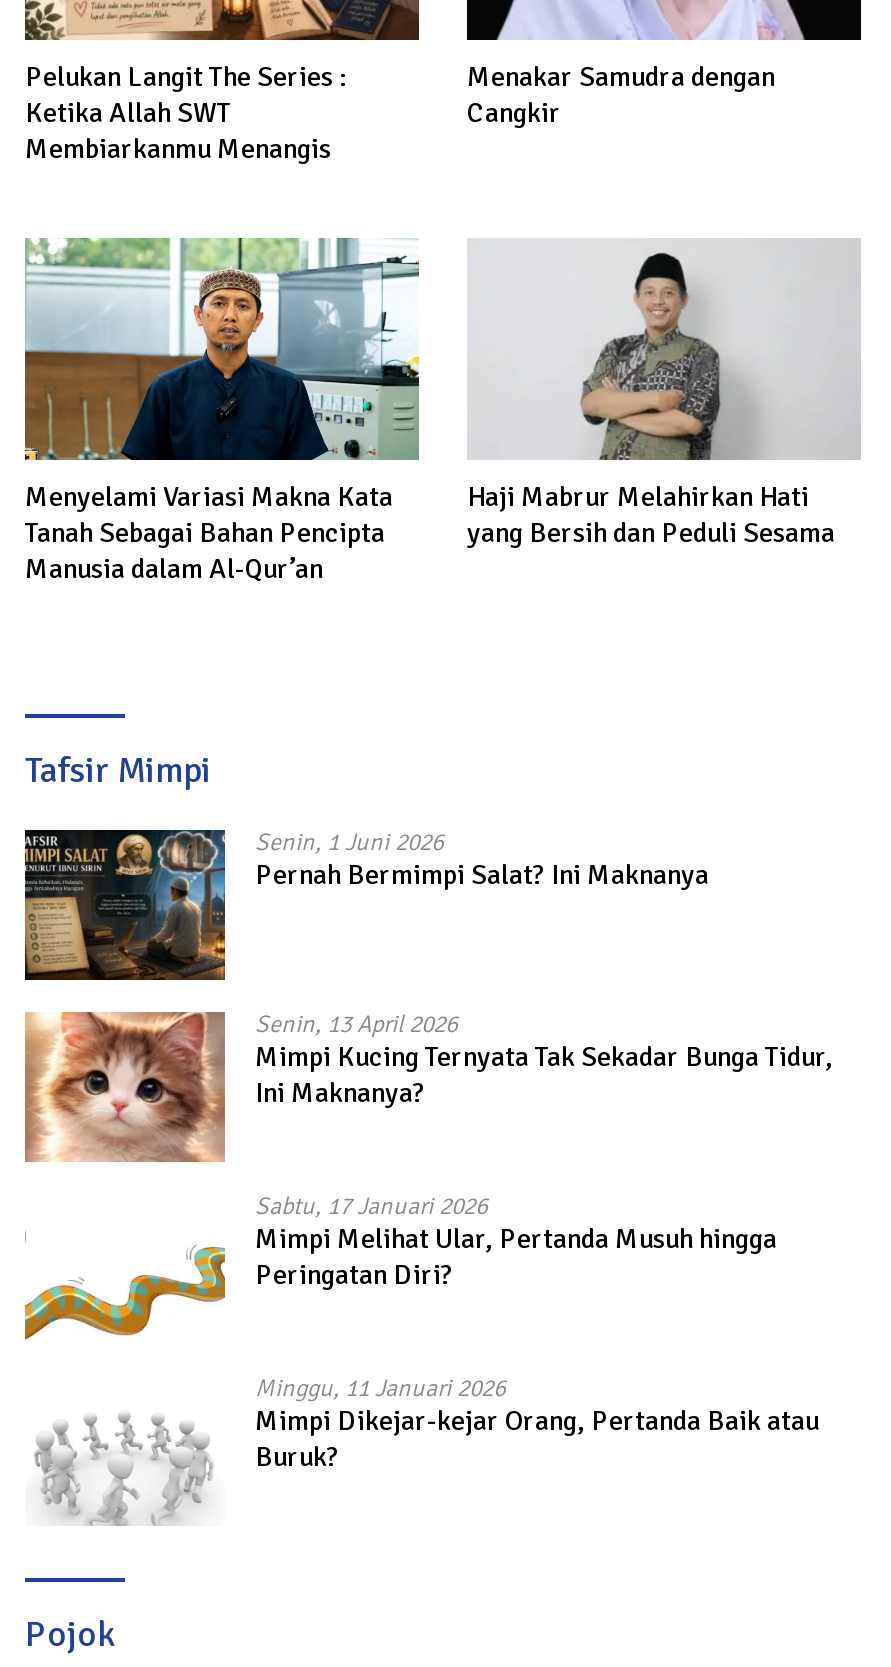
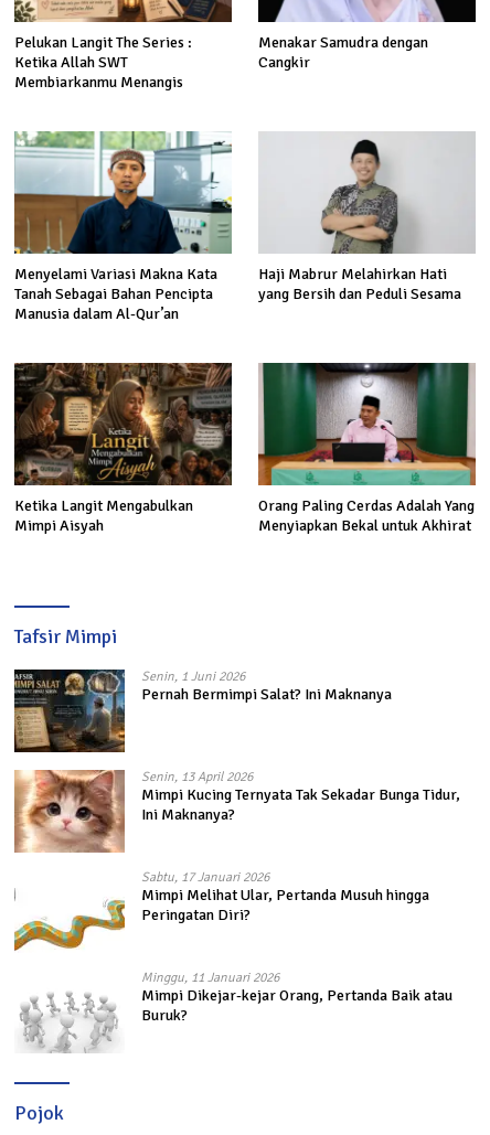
none -> [13,362,233,535] [image] | Ketika Langit Mengabulkan | Mimpi Aisyah
none -> [257,362,477,535] [image] | Orang Paling Cerdas Adalah Yang | Menyiapkan Bekal untuk Akhirat

